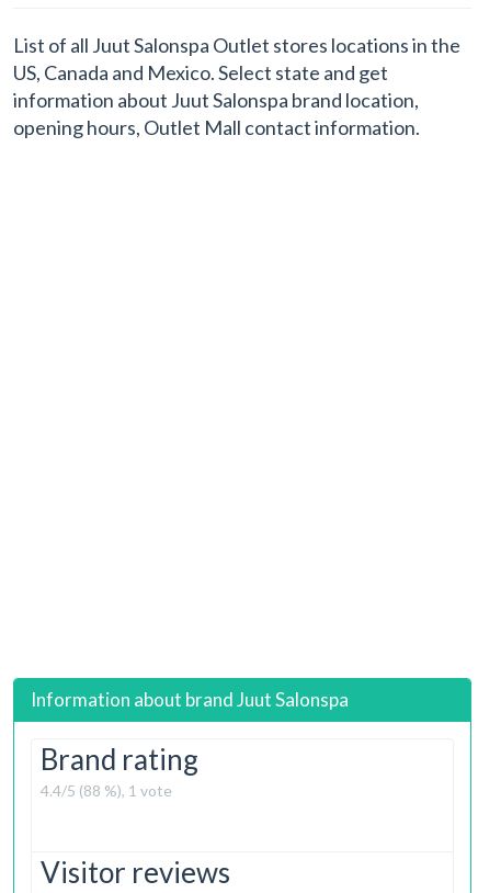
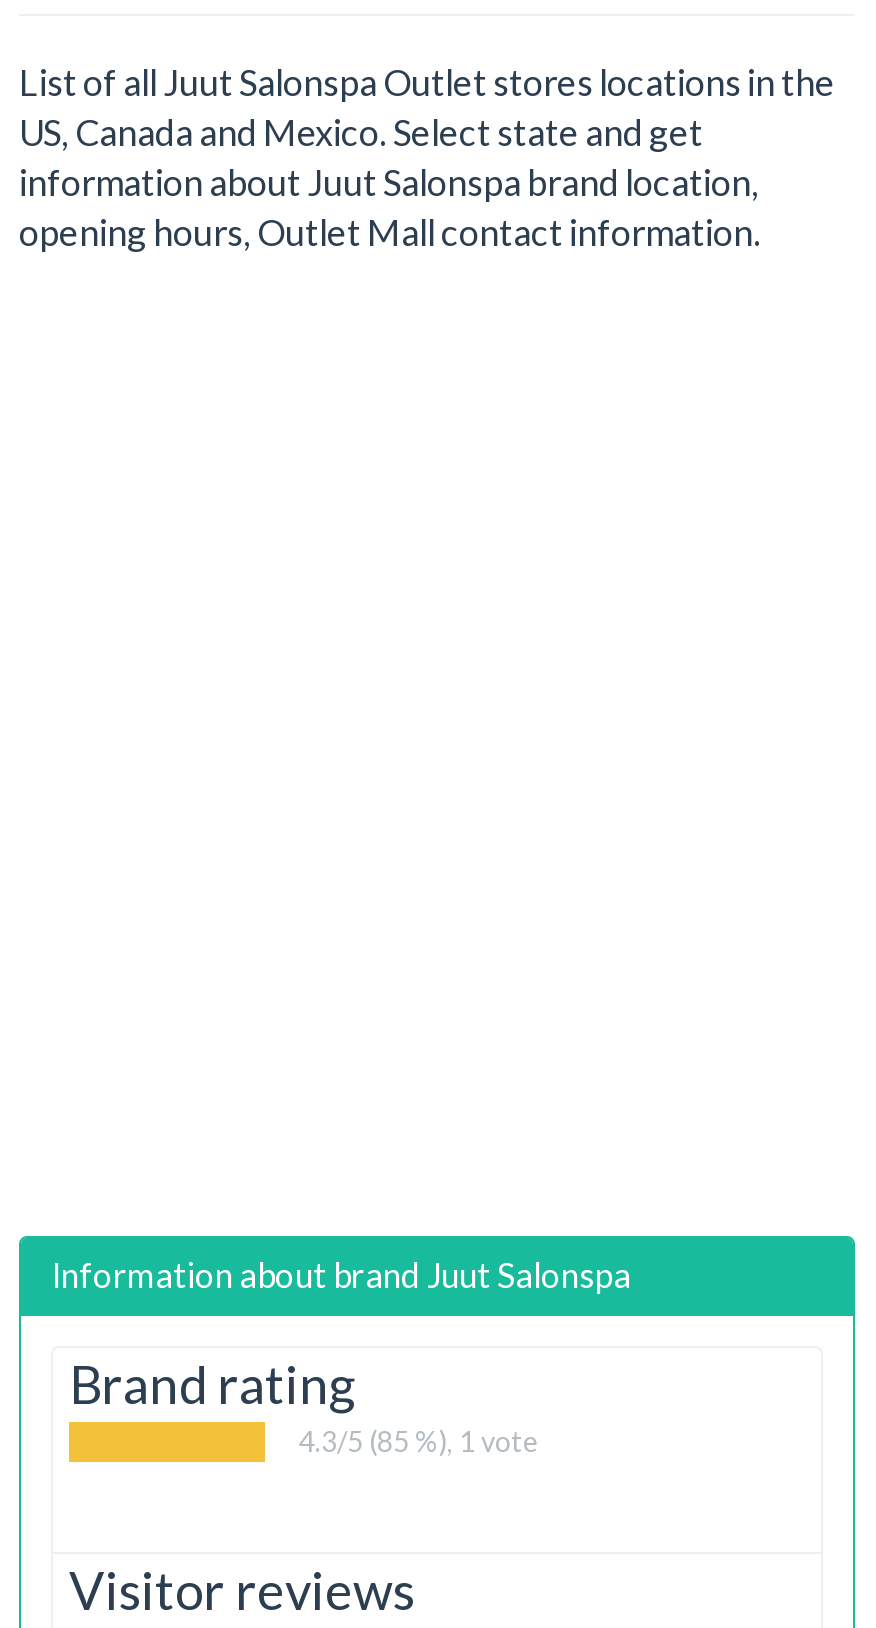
[41,781,172,800] 4.4/5 (88 %), 1 vote -> [299,1424,539,1458] 4.3/5 (85 %), 1 vote

